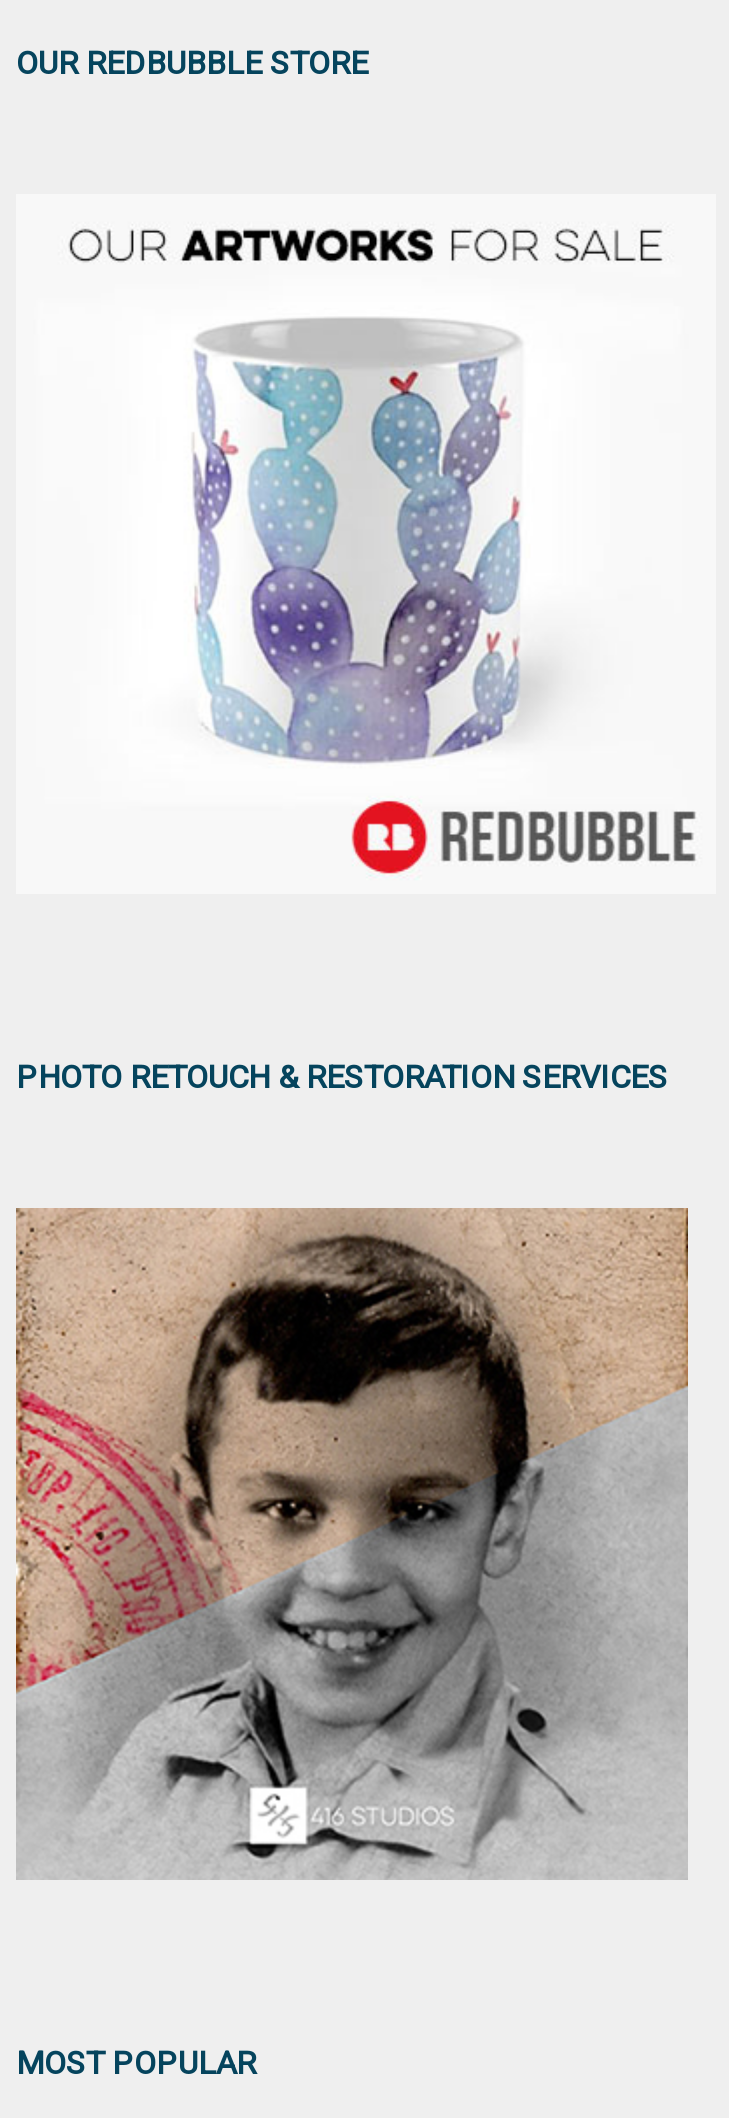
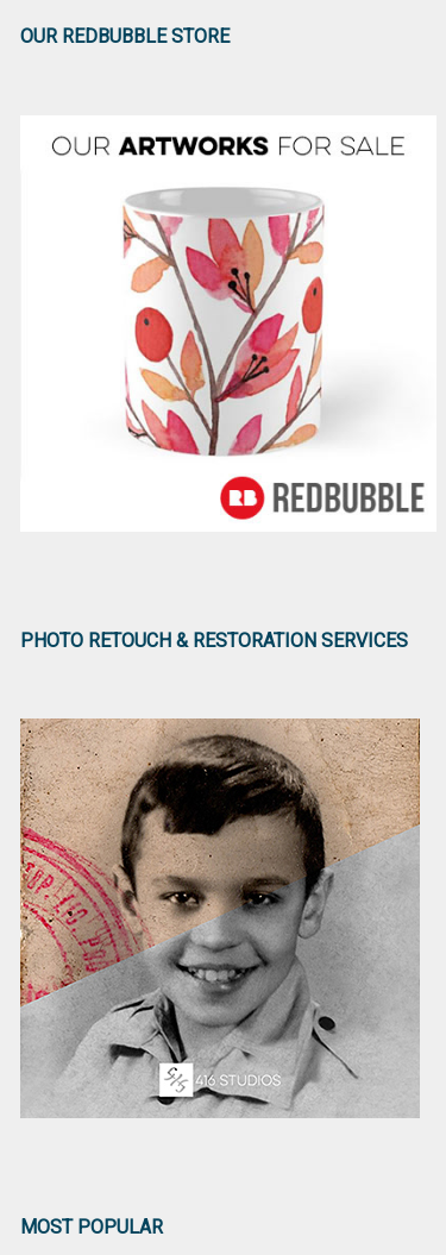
[190,350,526,766] [image] -> [123,206,325,457] [image]

